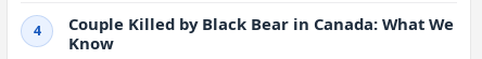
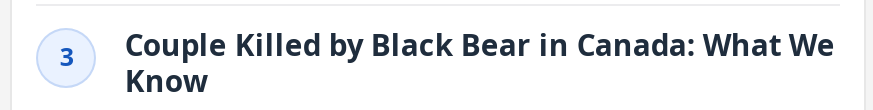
[34,12,454,39] 4 Couple Killed by Black Bear in Canada: What We -> [60,23,835,73] 3 Couple Killed by Black Bear in Canada: What We

